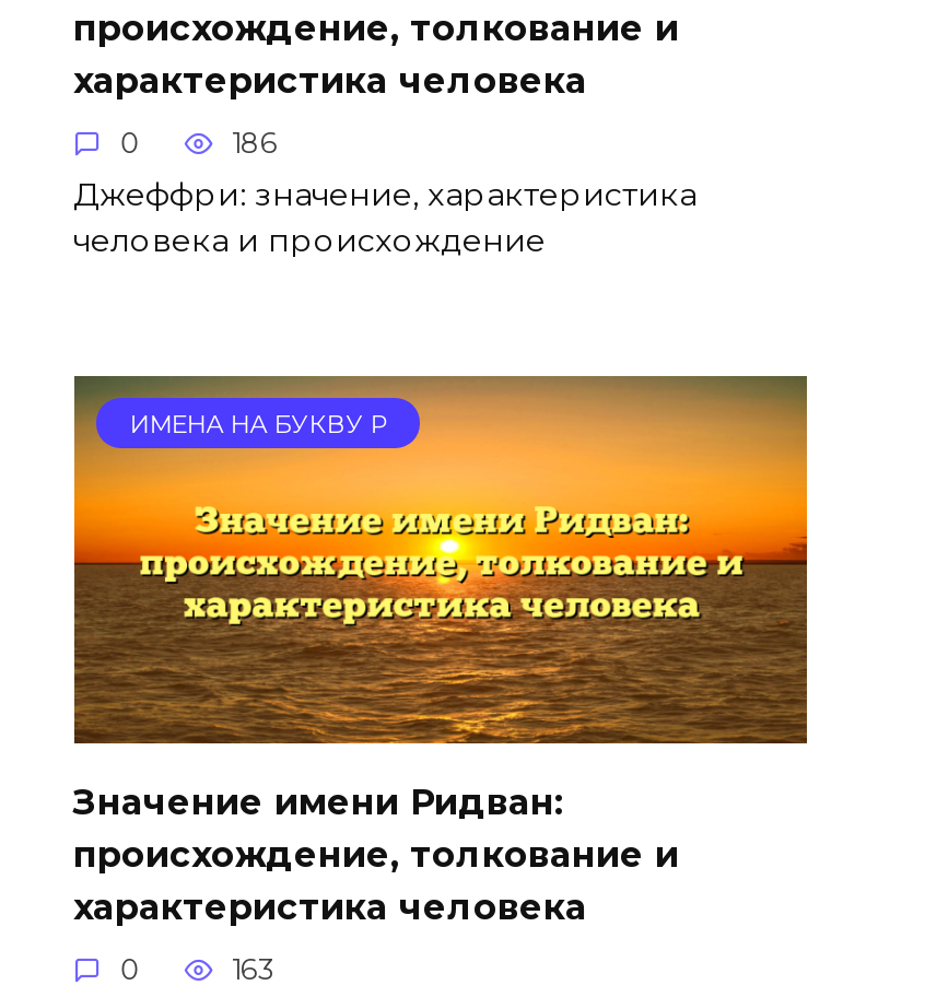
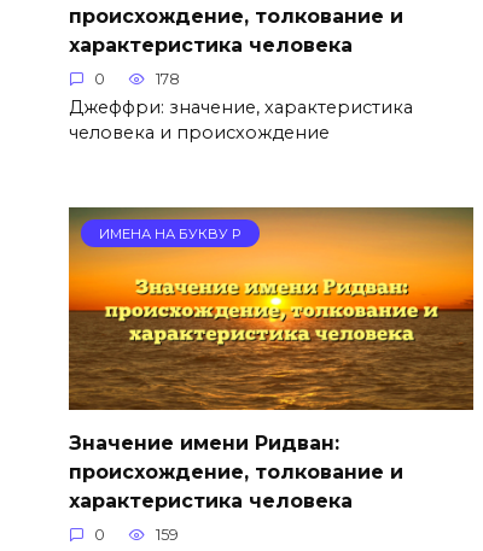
[232,127,278,160] 186 -> [156,70,180,88] 178
[232,954,276,987] 163 -> [156,526,179,544] 159

